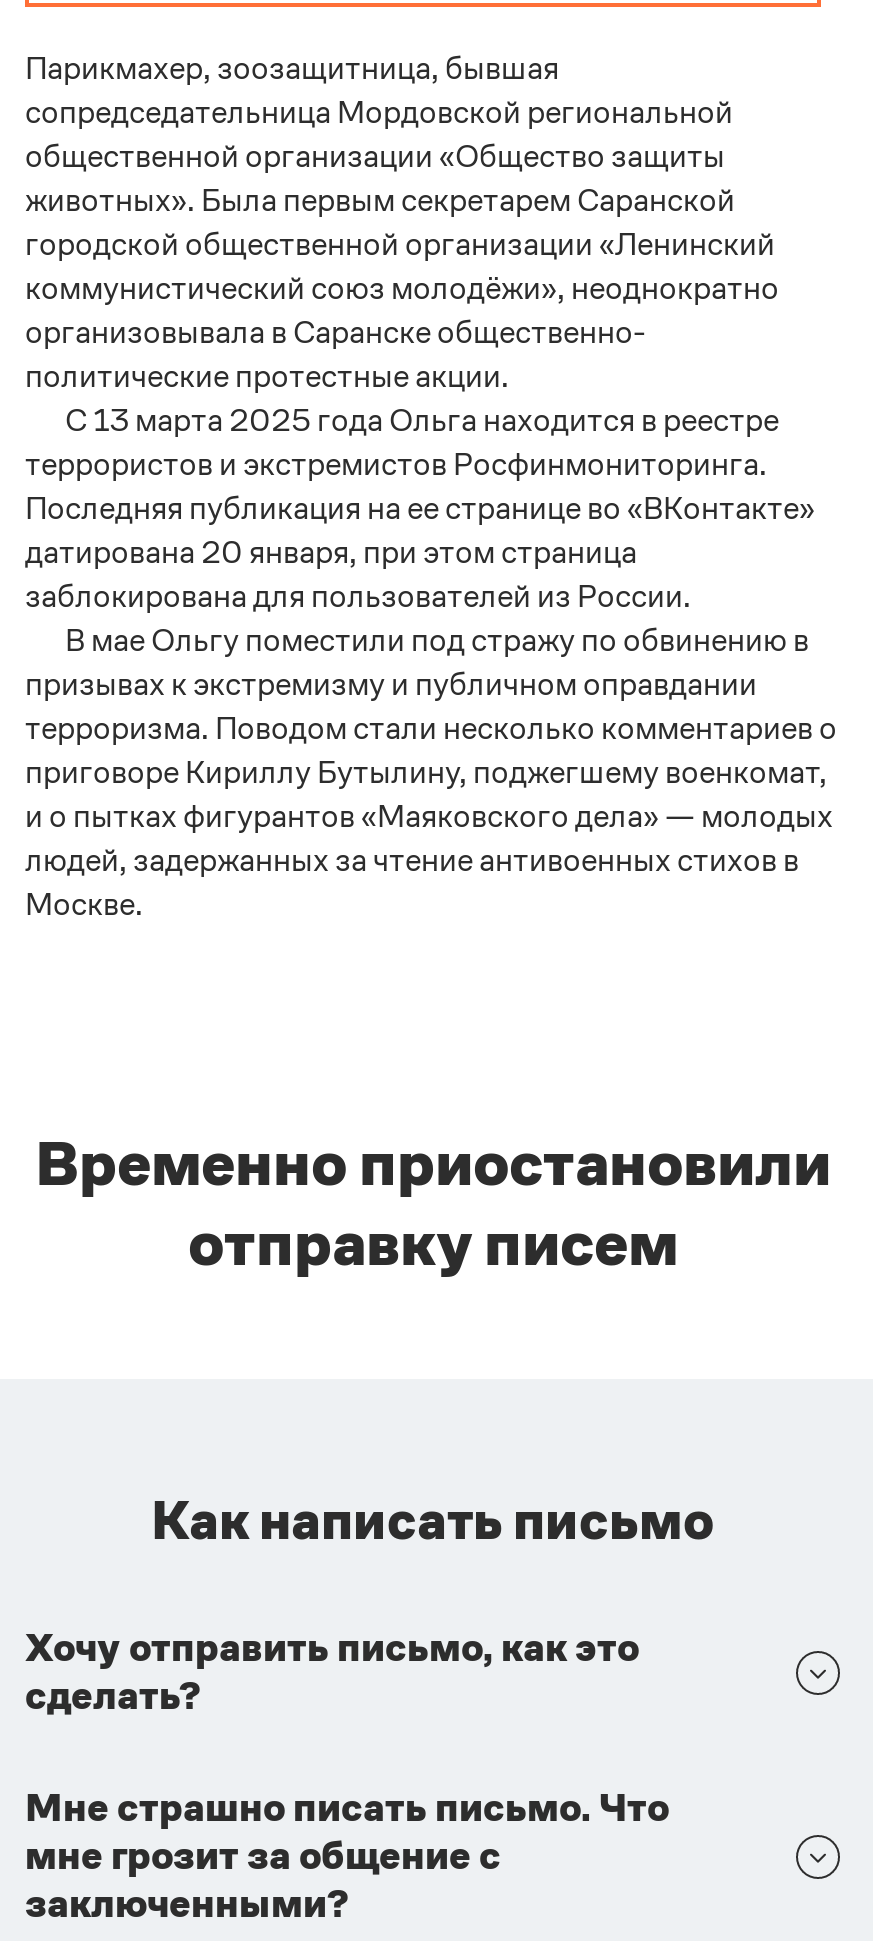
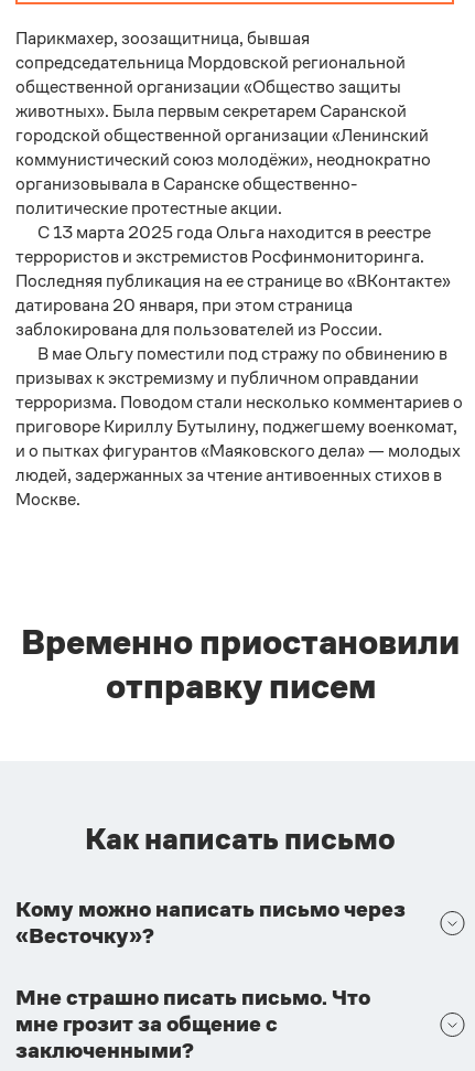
[25,1623,639,1721] Хочу отправить письмо, как это | сделать? -> [15,896,406,950] Кому можно написать письмо через | «Весточку»?

